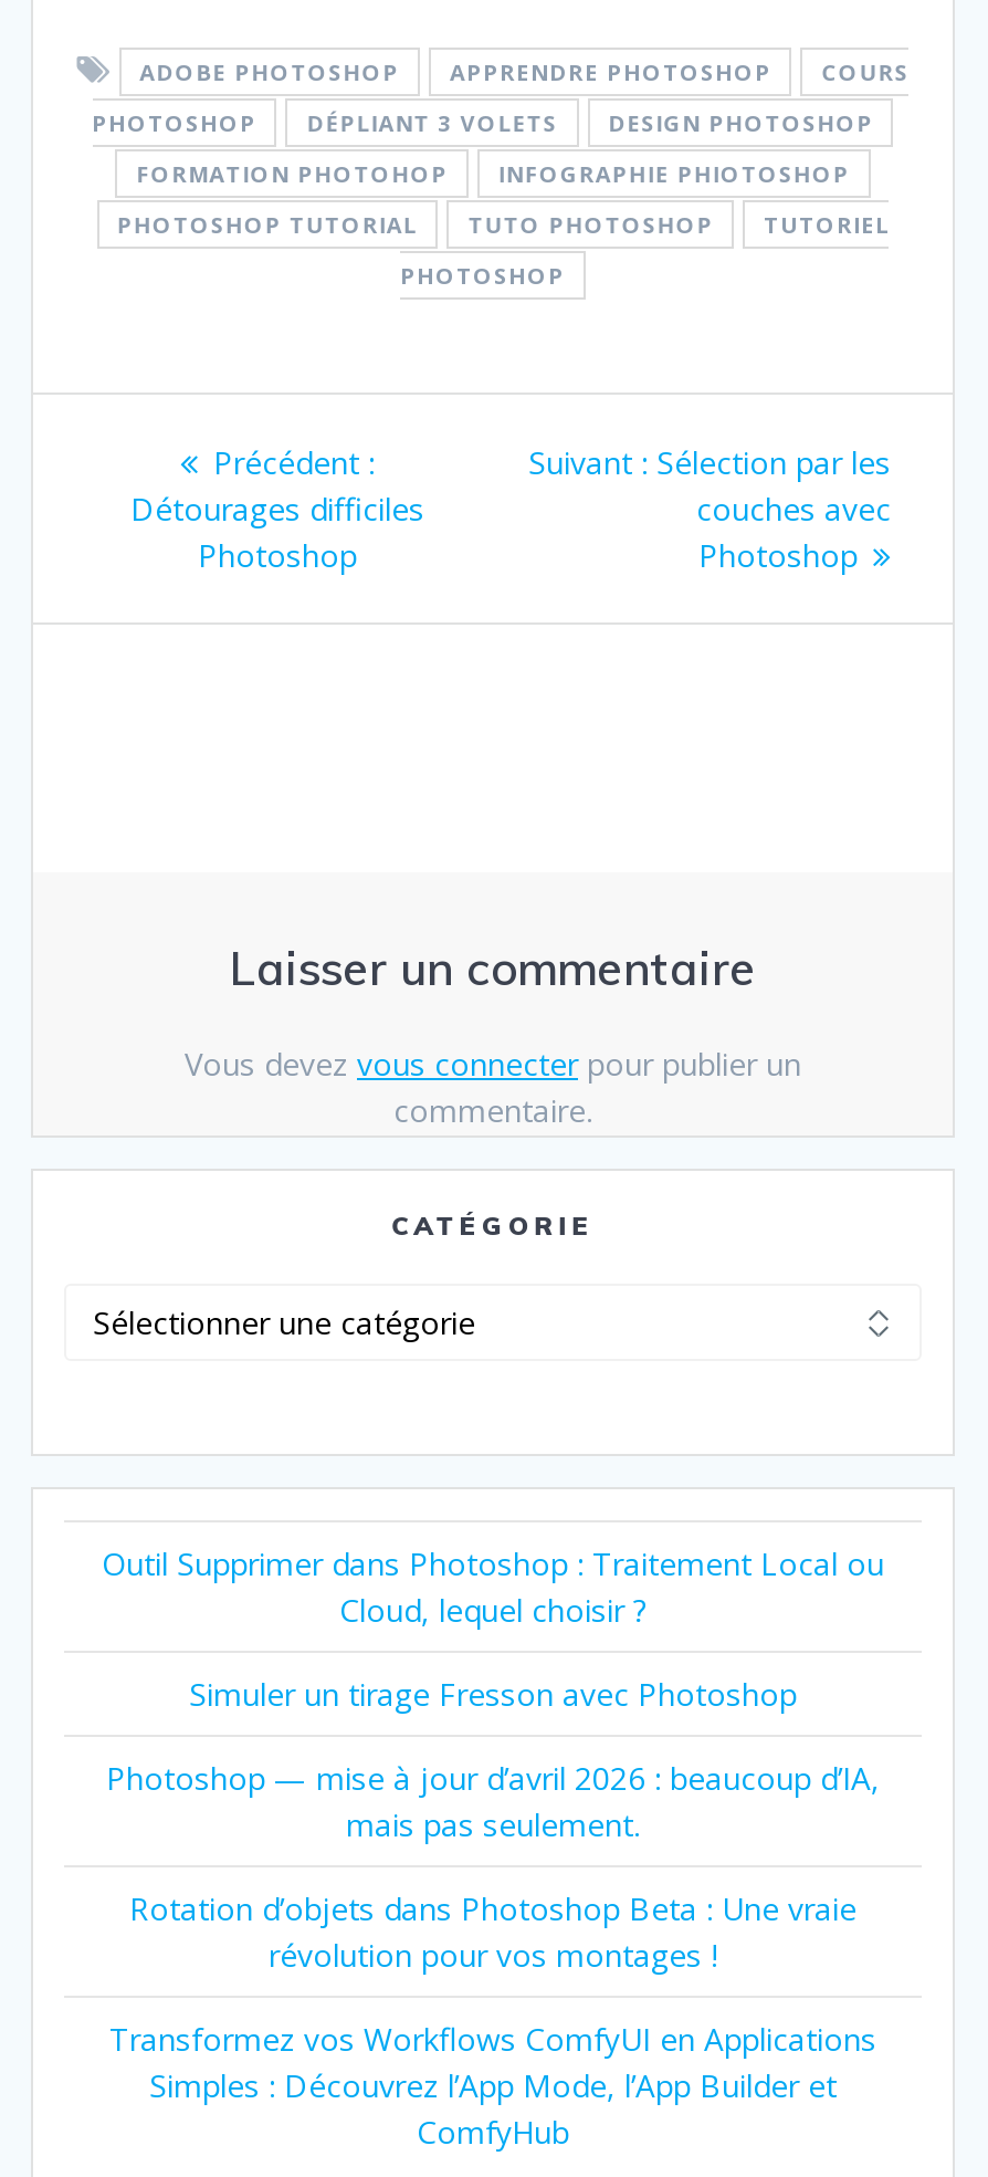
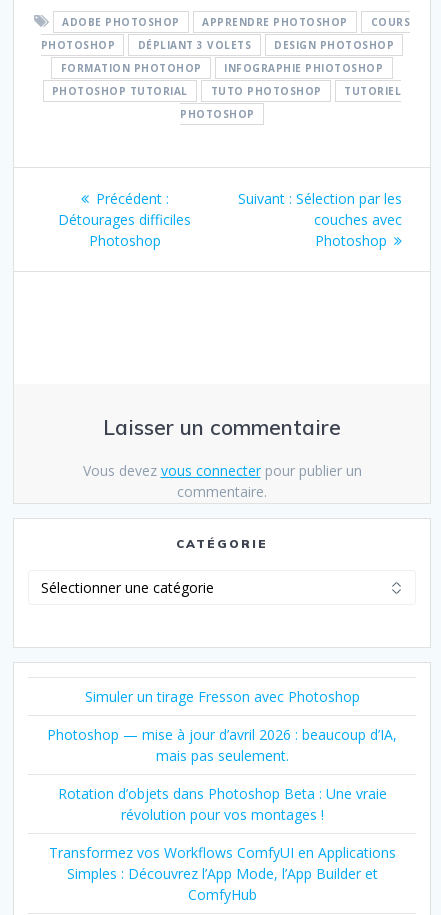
[102,1543,884,1631] Outil Supprimer dans Photoshop : Traitement Local ou | Cloud, lequel choisir ? -> none

